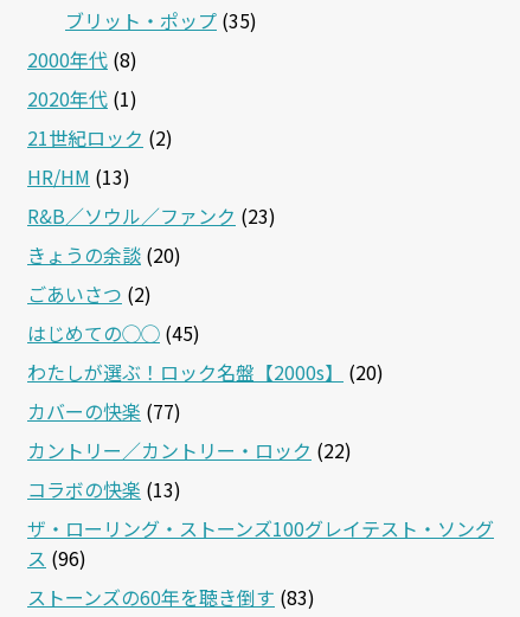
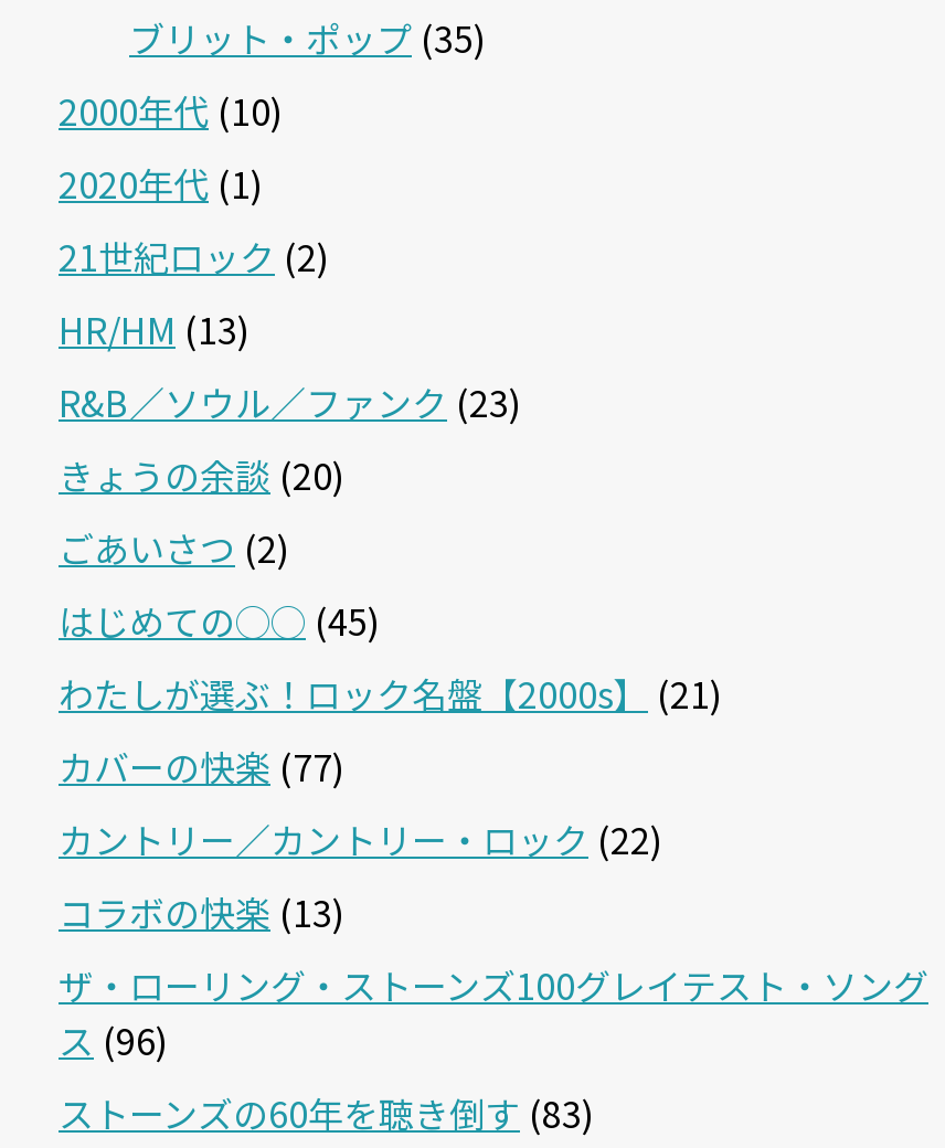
[27,45,137,73] 2000年代(8) -> [59,83,284,136] 2000年代(10)
[27,357,384,386] わたしが選ぶ！ロック名盤【2000s】(20) -> [59,666,723,719] わたしが選ぶ！ロック名盤【2000s】(21)

